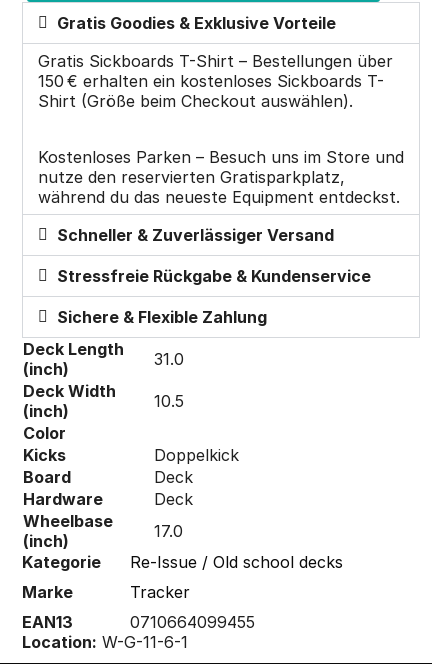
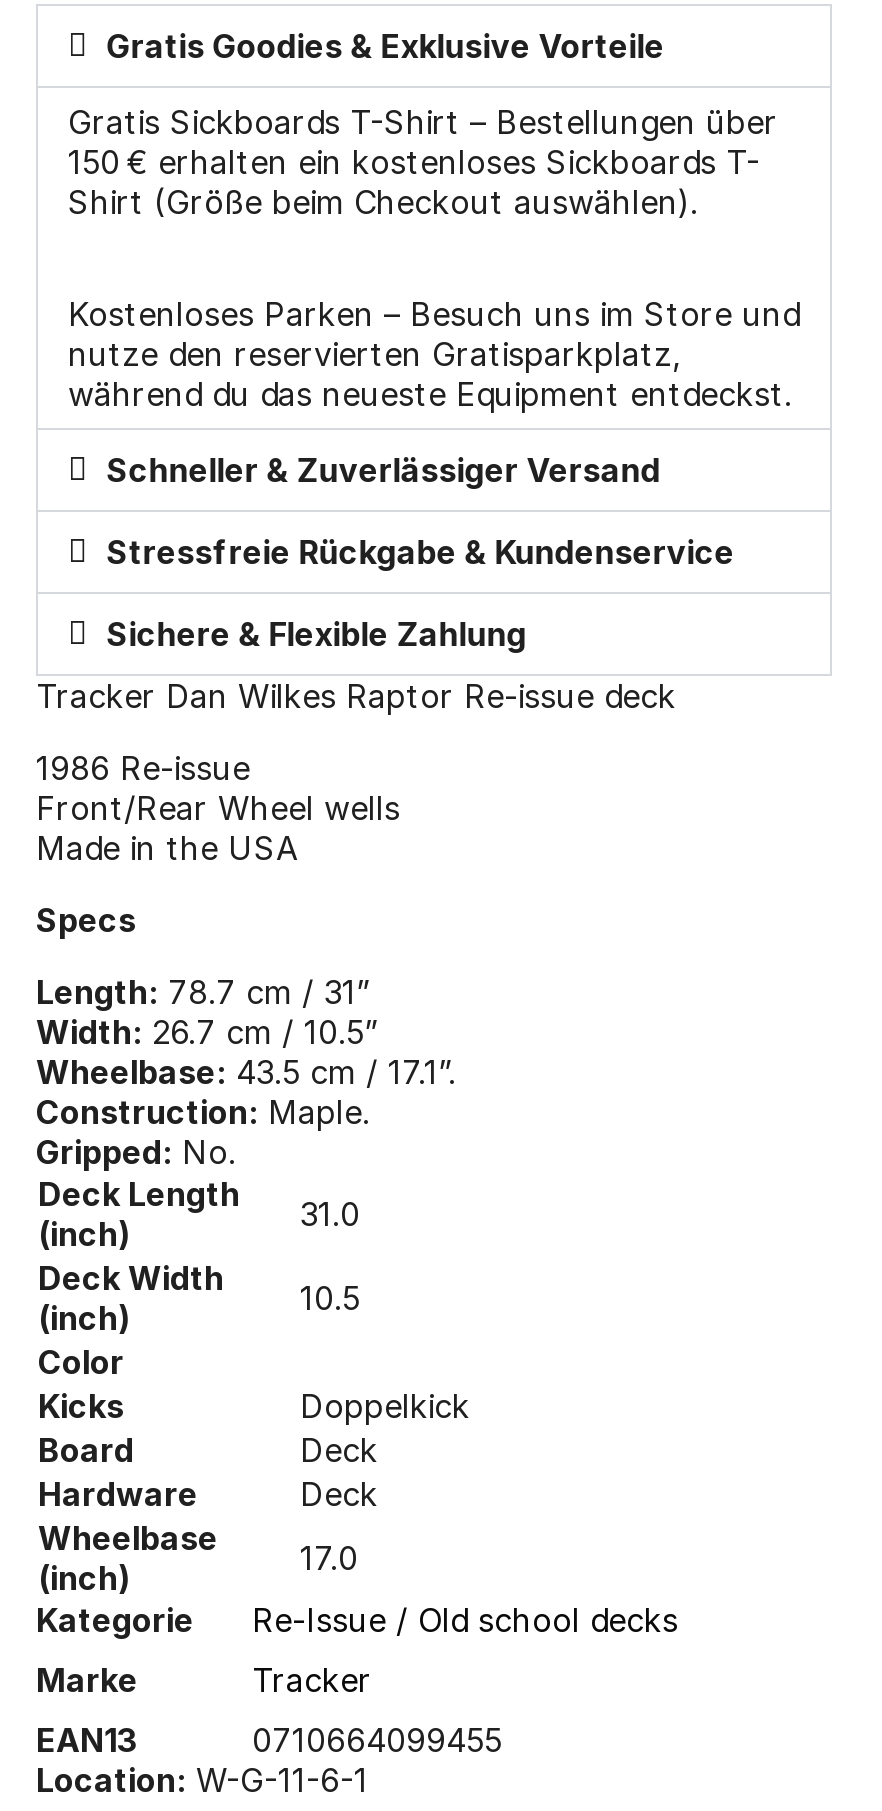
none -> [36,676,676,1172] Tracker Dan Wilkes Raptor Re-issue deck | 1986 Re-issue | Front/Rear Wheel wells | Made in the USA | Specs | Length: 78.7 cm / 31” | Width: 26.7 cm / 10.5” | Wheelbase: 43.5 cm / 17.1”. | Construction: Maple. | Gripped: No.

